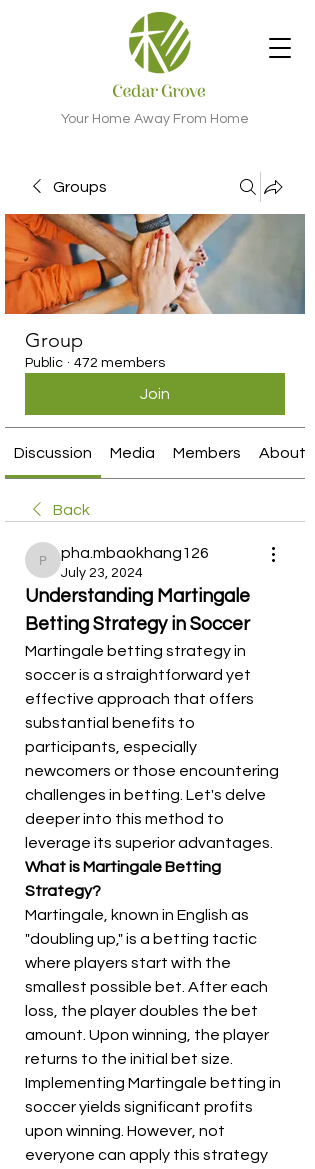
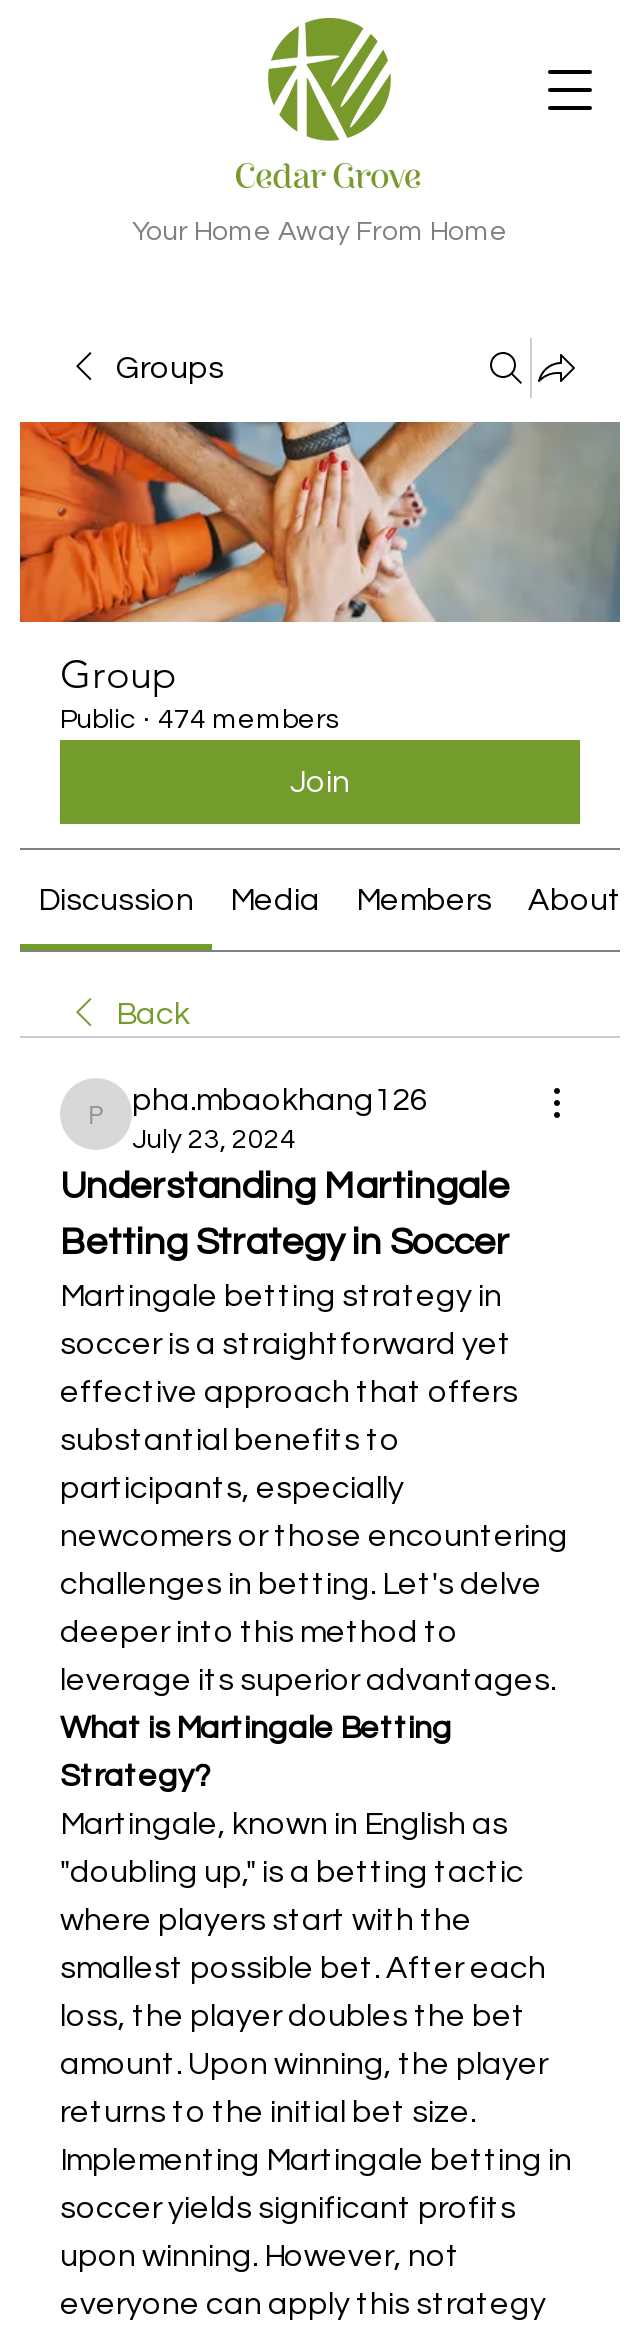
[25,356,165,370] Public · 472 members -> [60,706,340,734] Public · 474 members

